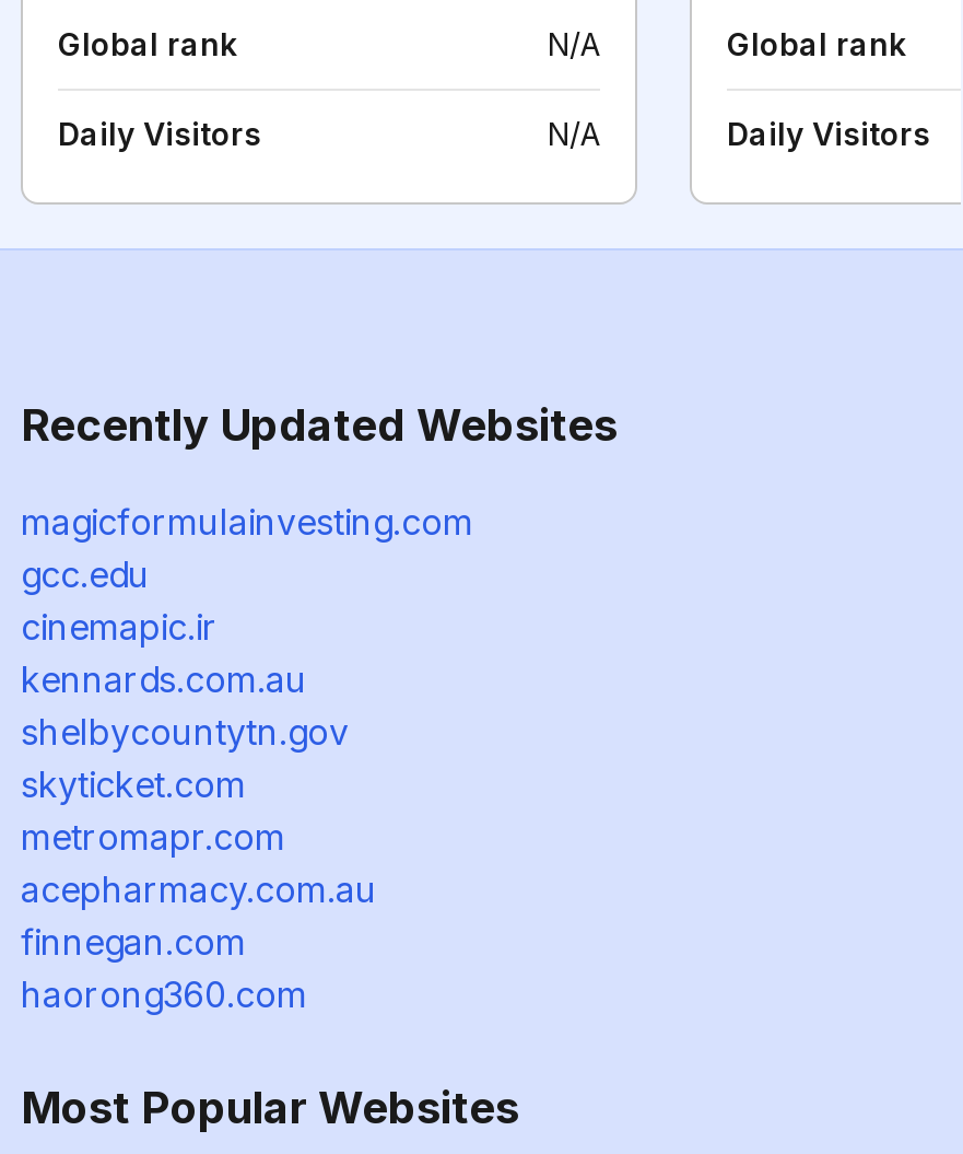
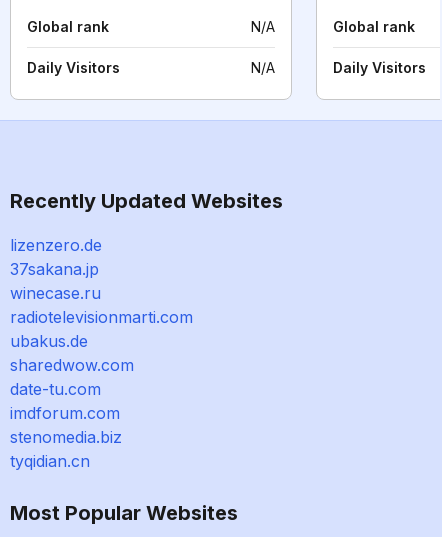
[21,500,473,1016] magicformulainvesting.com | gcc.edu | cinemapic.ir | kennards.com.au | shelbycountytn.gov | skyticket.com | metromapr.com | acepharmacy.com.au | finnegan.com | haorong360.com -> [10,235,193,471] lizenzero.de | 37sakana.jp | winecase.ru | radiotelevisionmarti.com | ubakus.de | sharedwow.com | date-tu.com | imdforum.com | stenomedia.biz | tyqidian.cn

